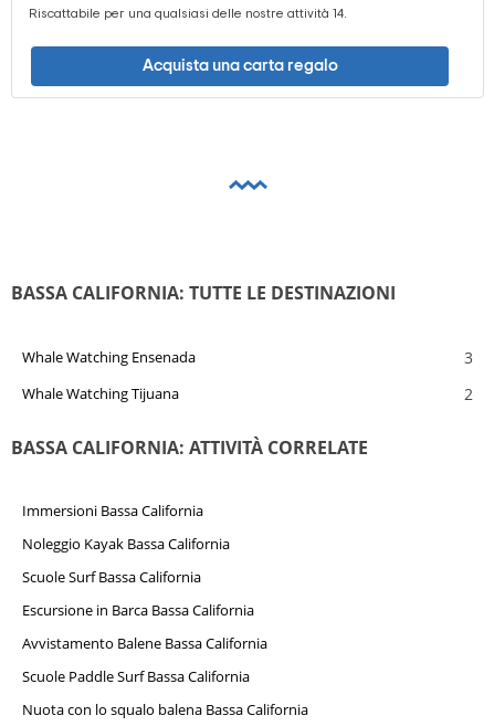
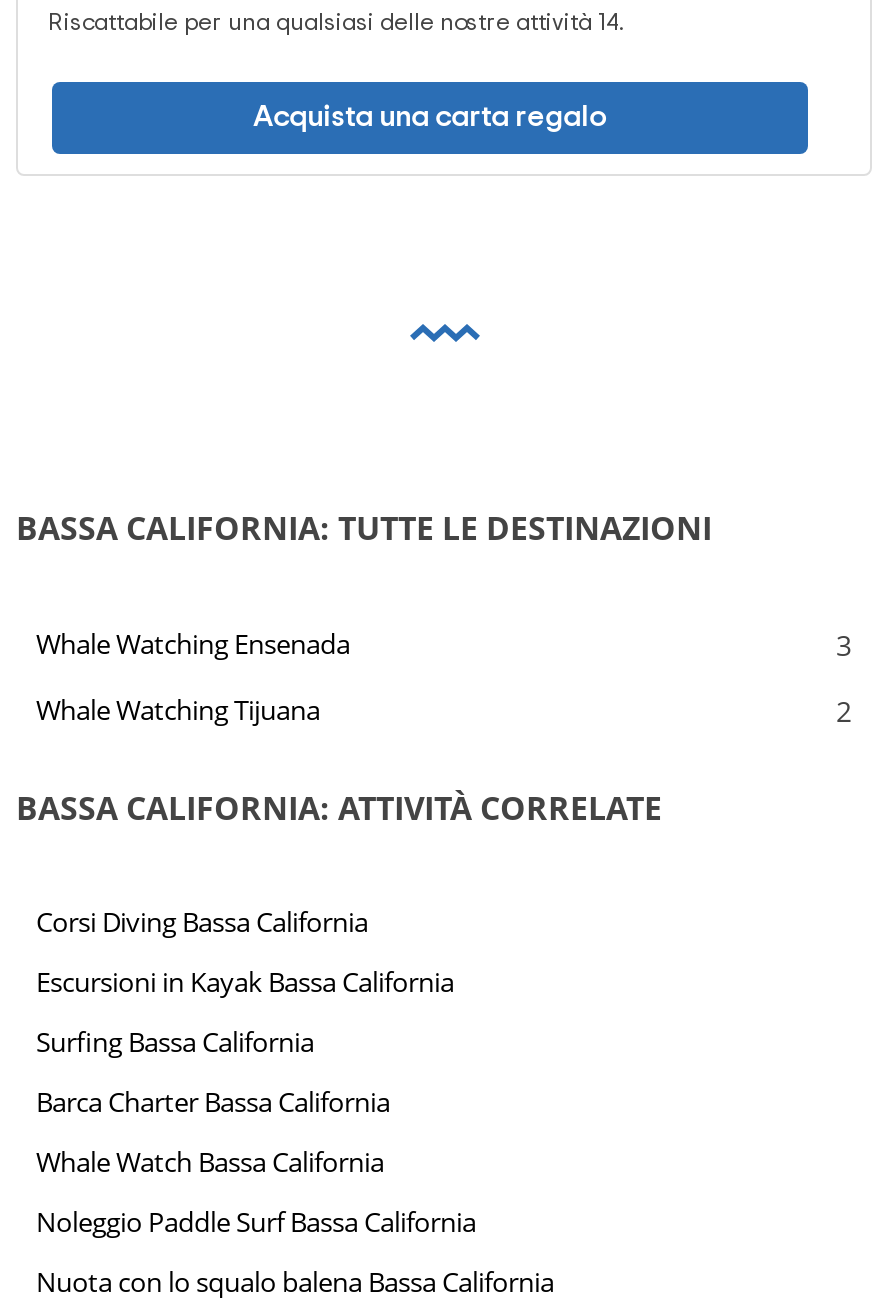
[22,500,203,520] Immersioni Bassa California -> [36,904,368,940] Corsi Diving Bassa California
[22,534,230,553] Noleggio Kayak Bassa California -> [36,964,454,1000] Escursioni in Kayak Bassa California
[22,567,201,587] Scuole Surf Bassa California -> [36,1024,314,1060] Surfing Bassa California
[22,600,254,620] Escursione in Barca Bassa California -> [36,1084,390,1120] Barca Charter Bassa California
[22,633,267,653] Avvistamento Balene Bassa California -> [36,1144,384,1180] Whale Watch Bassa California
[22,666,250,686] Scuole Paddle Surf Bassa California -> [36,1204,476,1240] Noleggio Paddle Surf Bassa California

